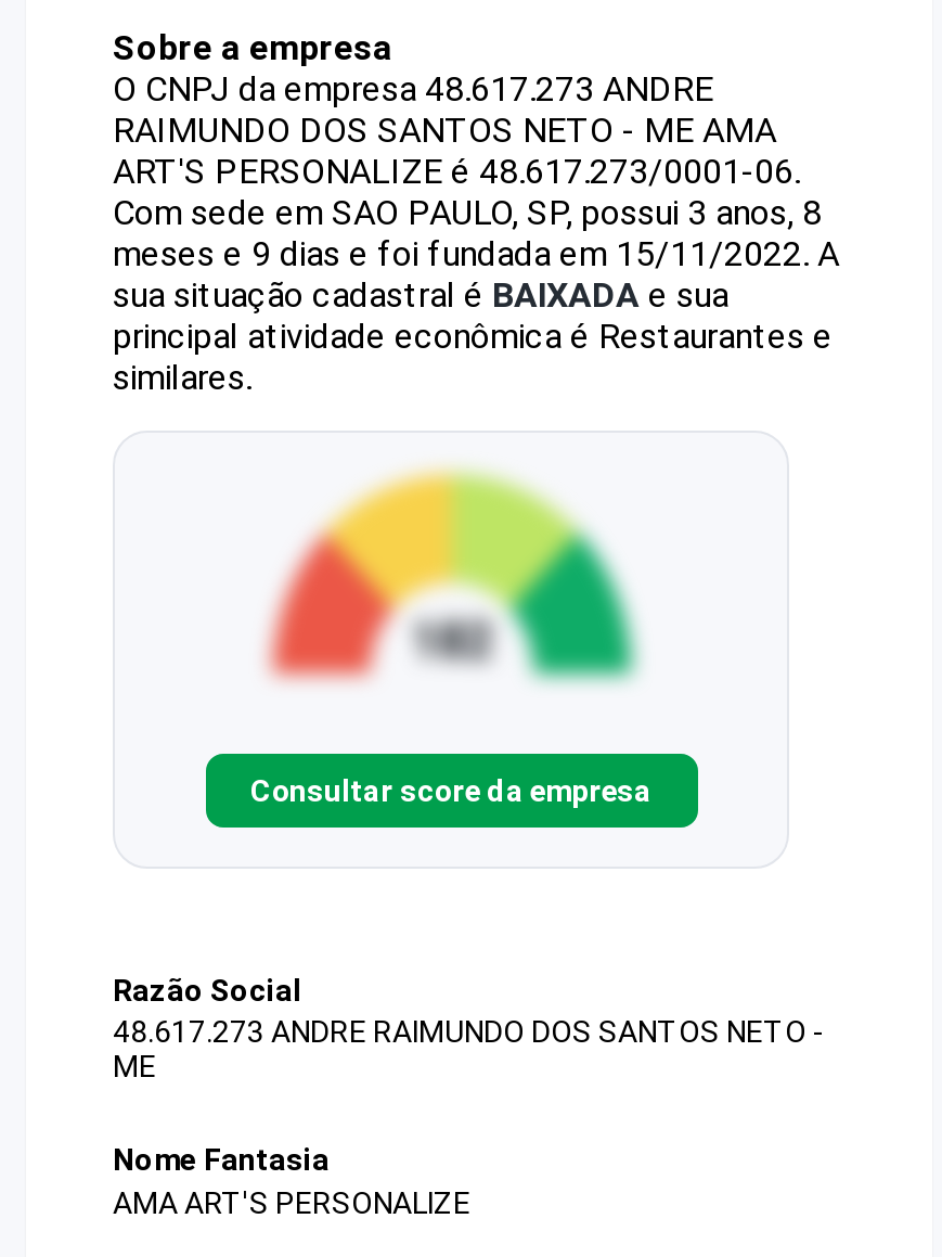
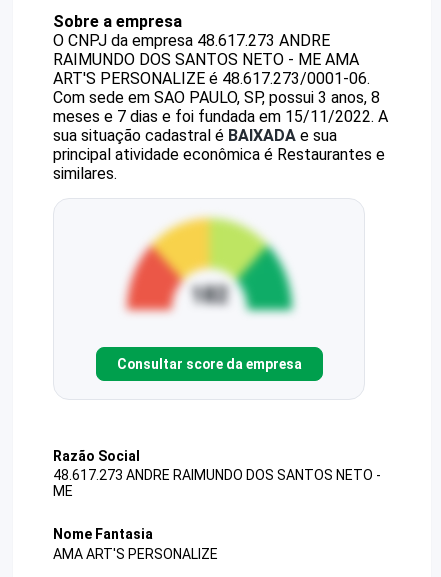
[113,233,839,274] meses e 9 dias e foi fundada em 15/11/2022. A -> [53,107,388,126] meses e 7 dias e foi fundada em 15/11/2022. A

